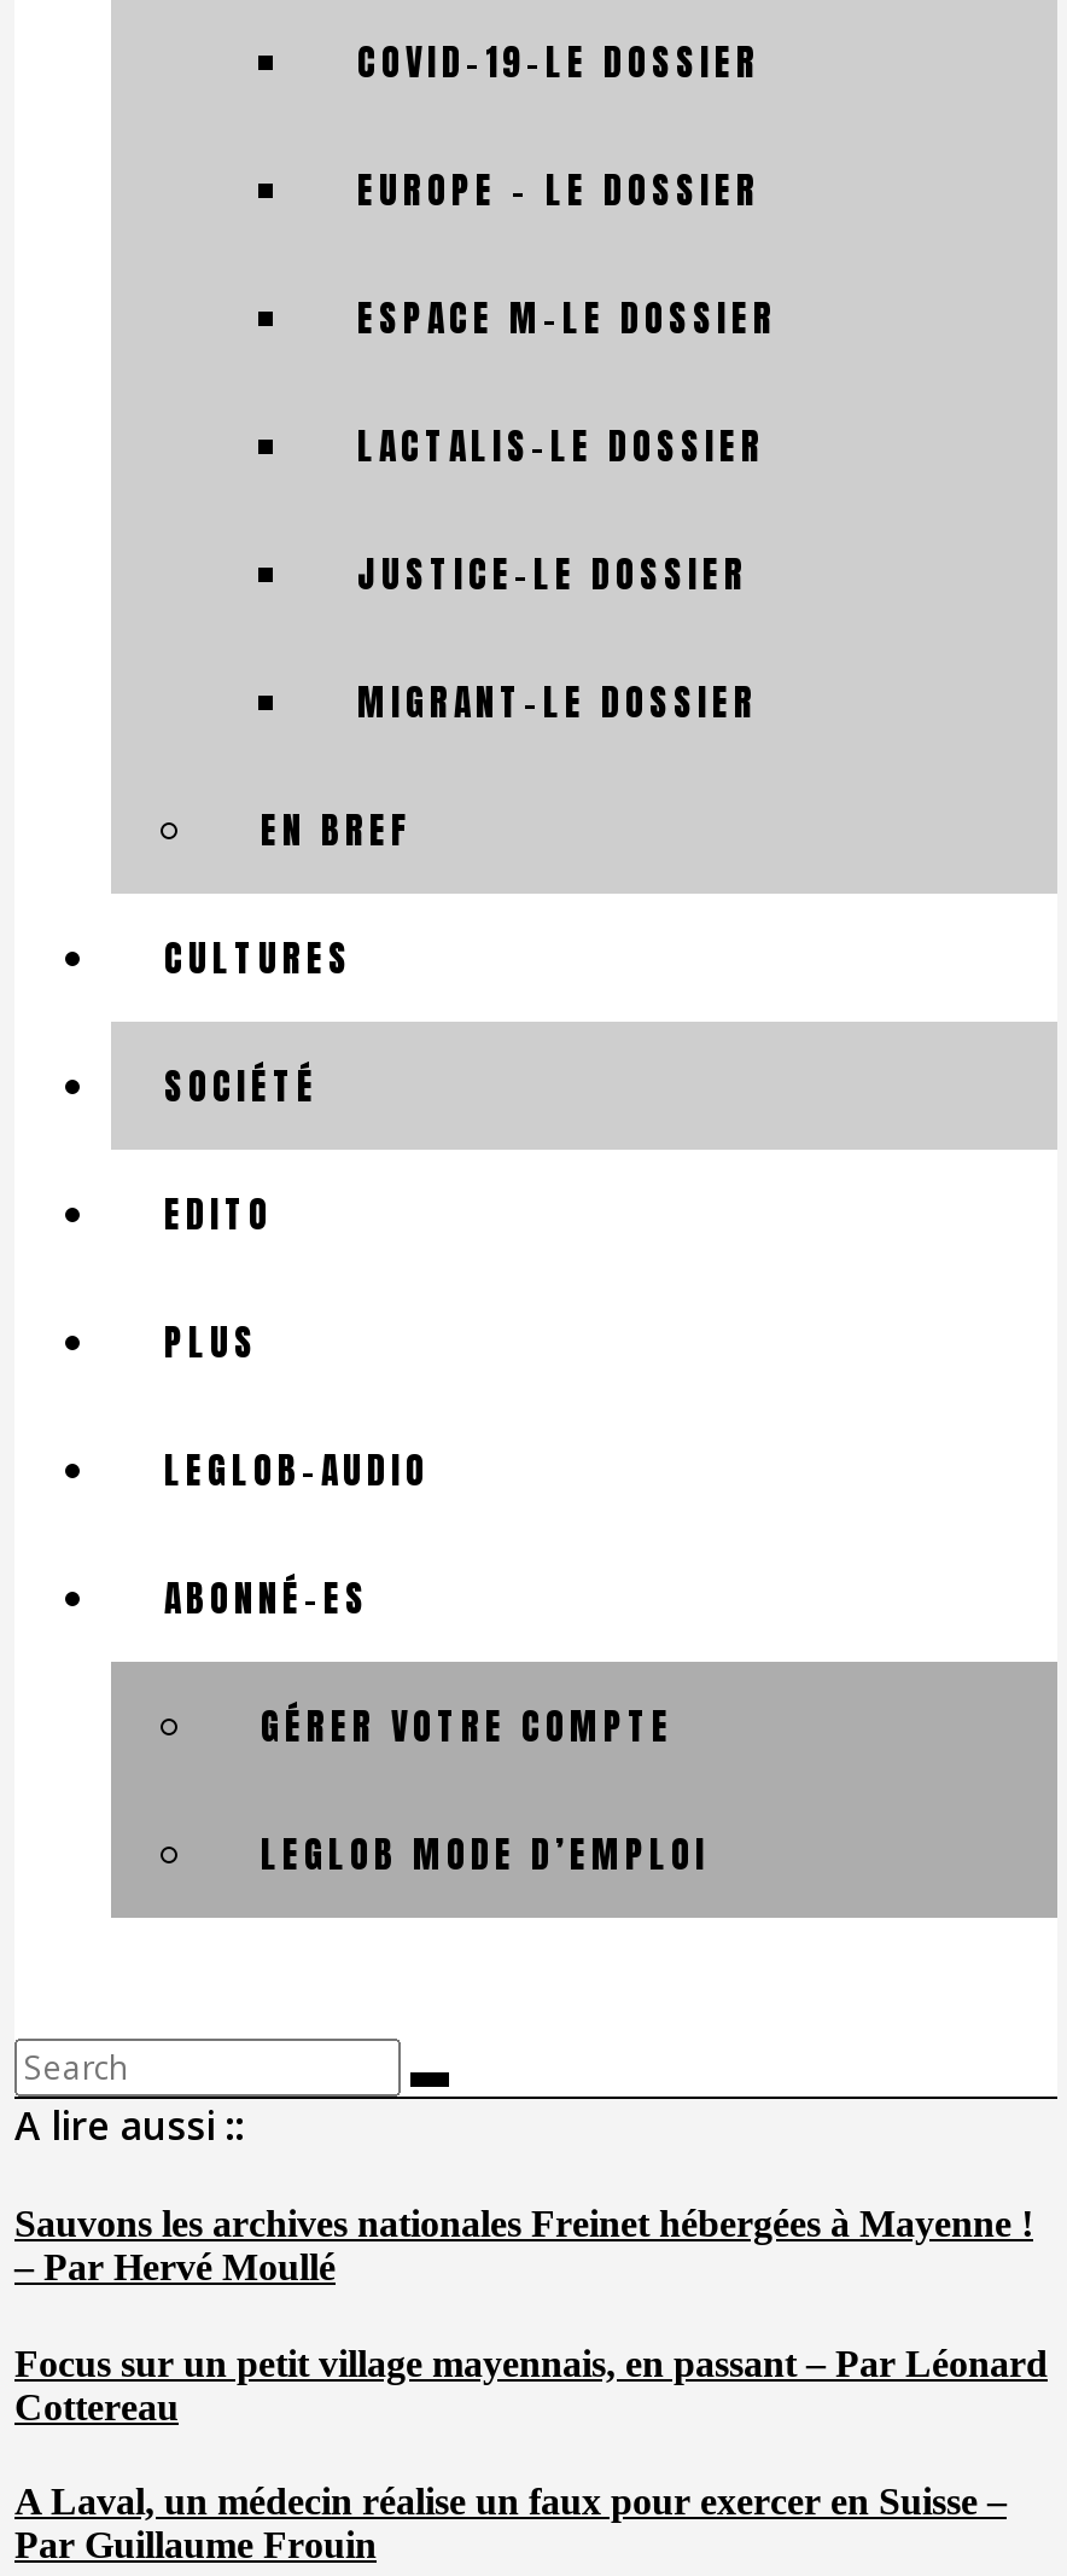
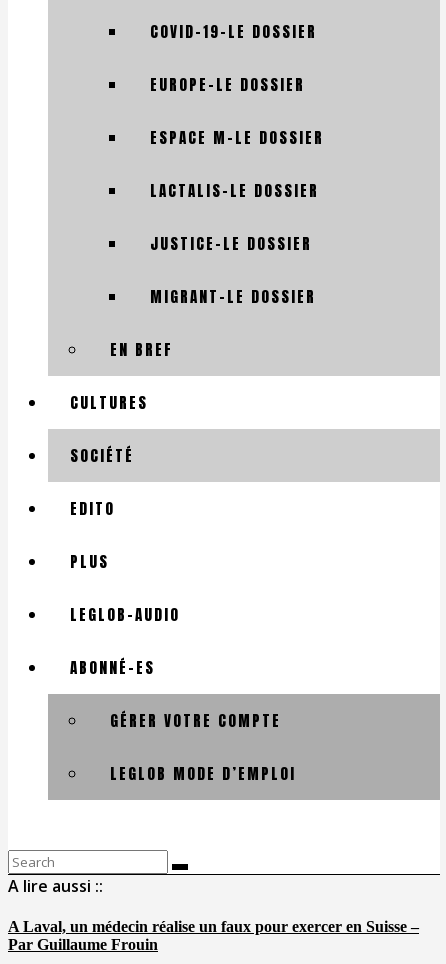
[357,162,760,217] EUROPE – LE DOSSIER -> [150,73,305,96] EUROPE-LE DOSSIER
[14,2204,1048,2426] Sauvons les archives nationales Freinet hébergées à Mayenne ! | – Par Hervé Moullé | Focus sur un petit village mayennais, en passant – Par Léonard | Cottereau -> none

